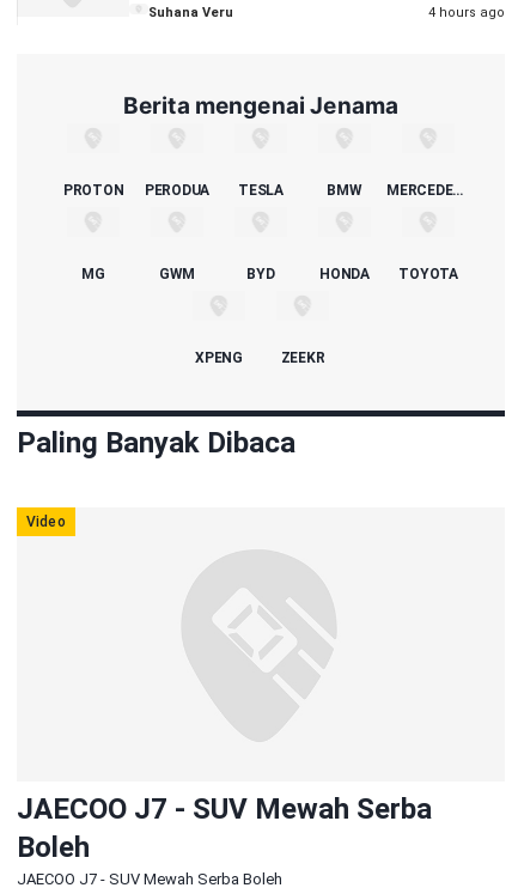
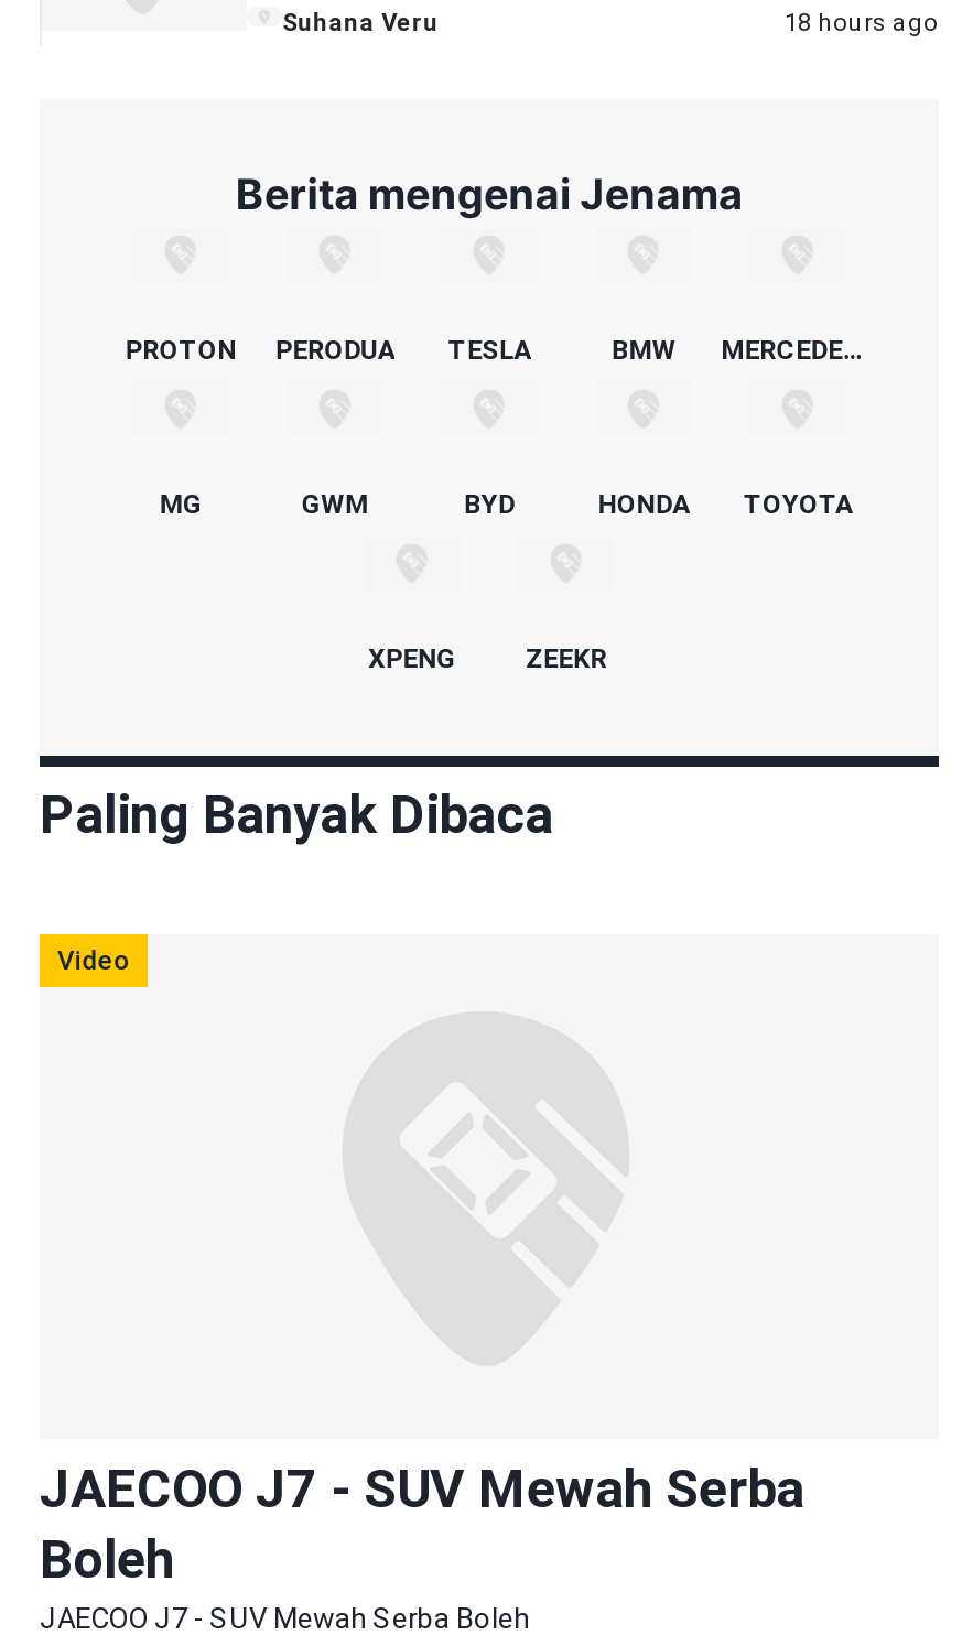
[428,5,505,21] 4 hours ago -> [785,9,939,38] 18 hours ago

